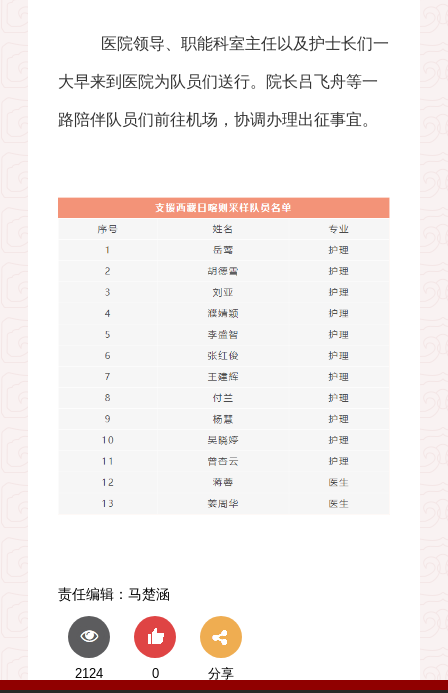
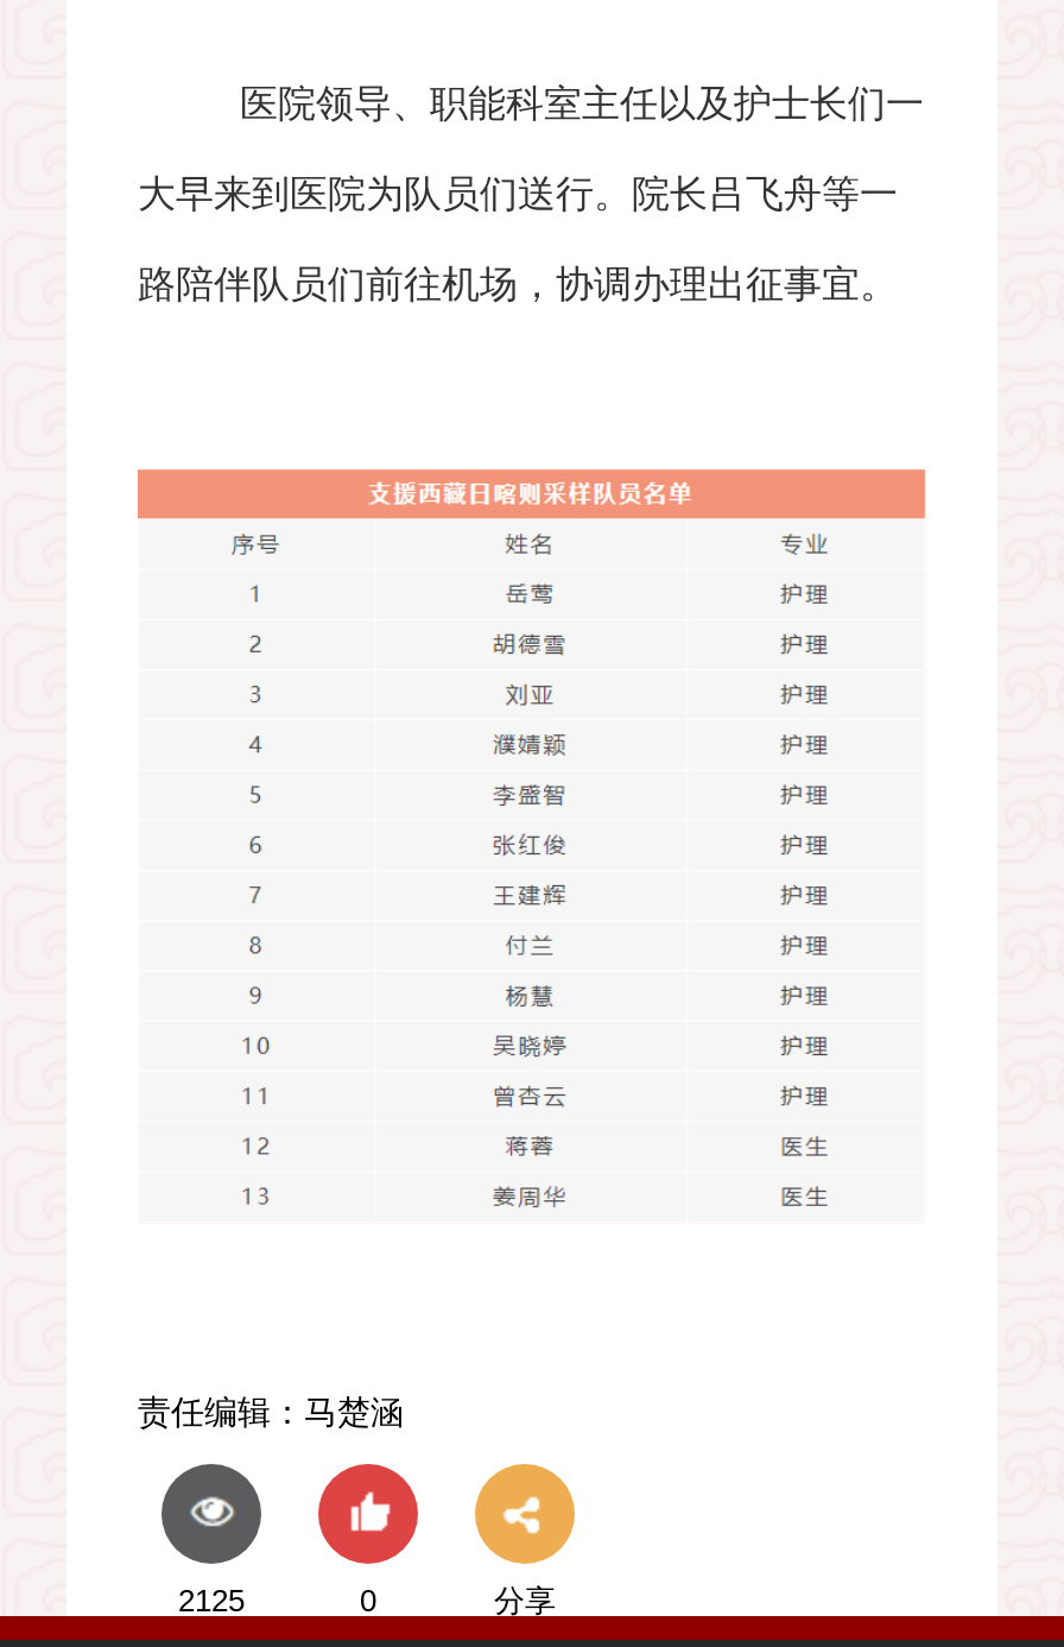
[75,666,103,681] 2124 -> [178,1582,245,1618] 2125

